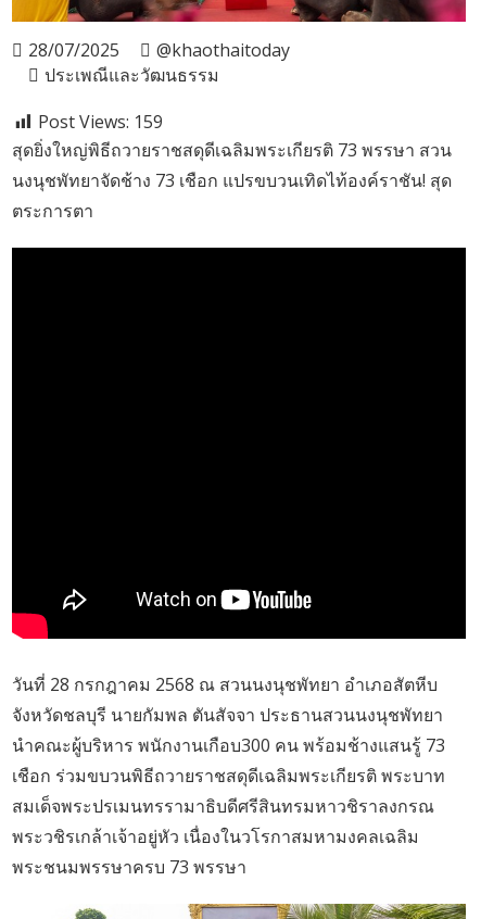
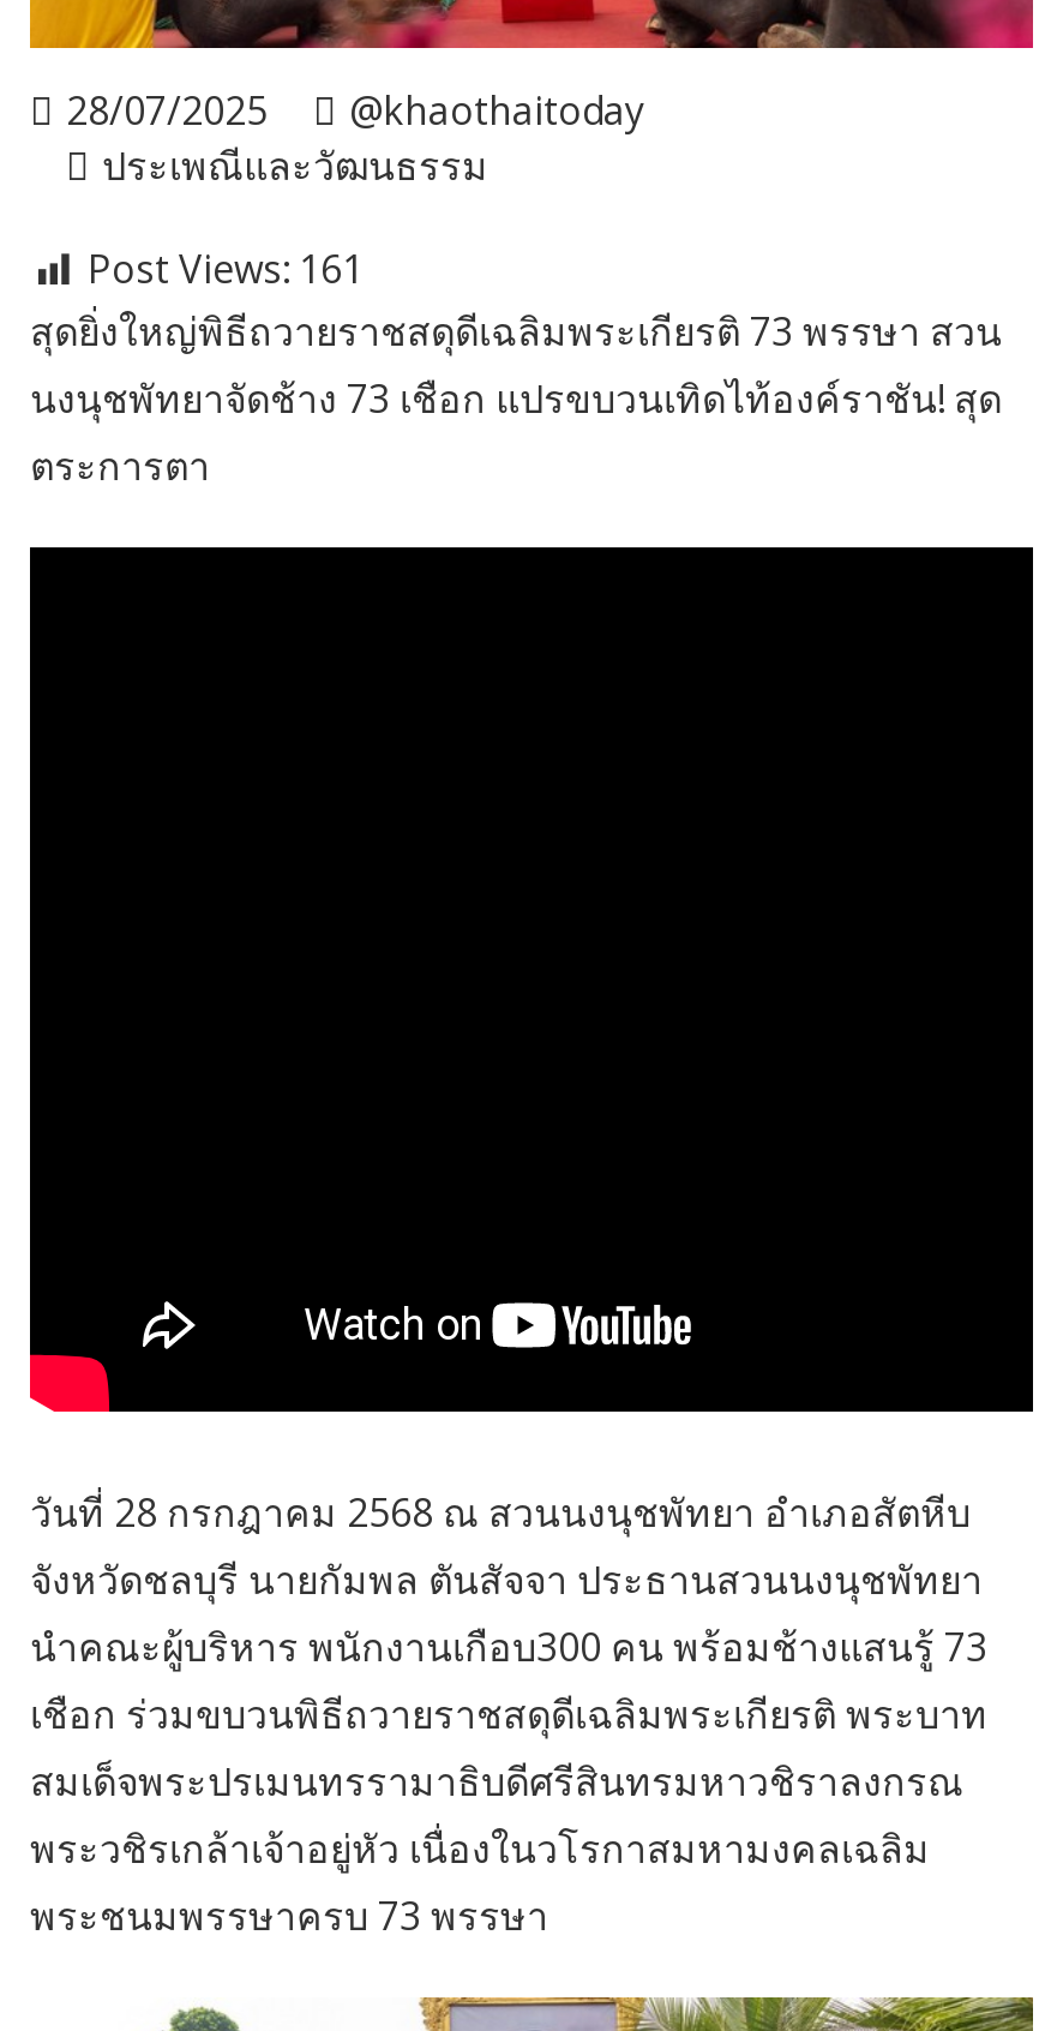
[38,110,163,134] Post Views: 159 -> [88,243,364,296] Post Views: 161

